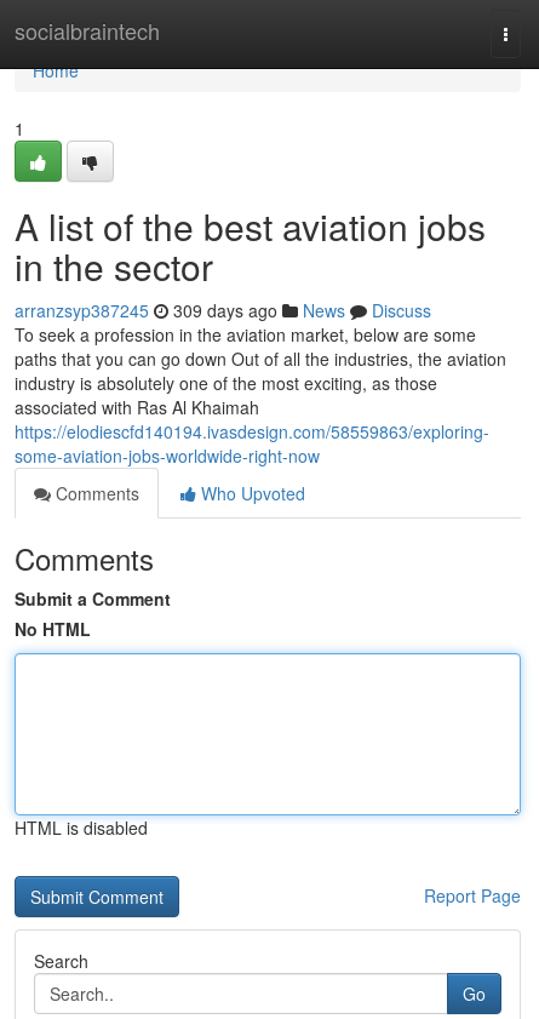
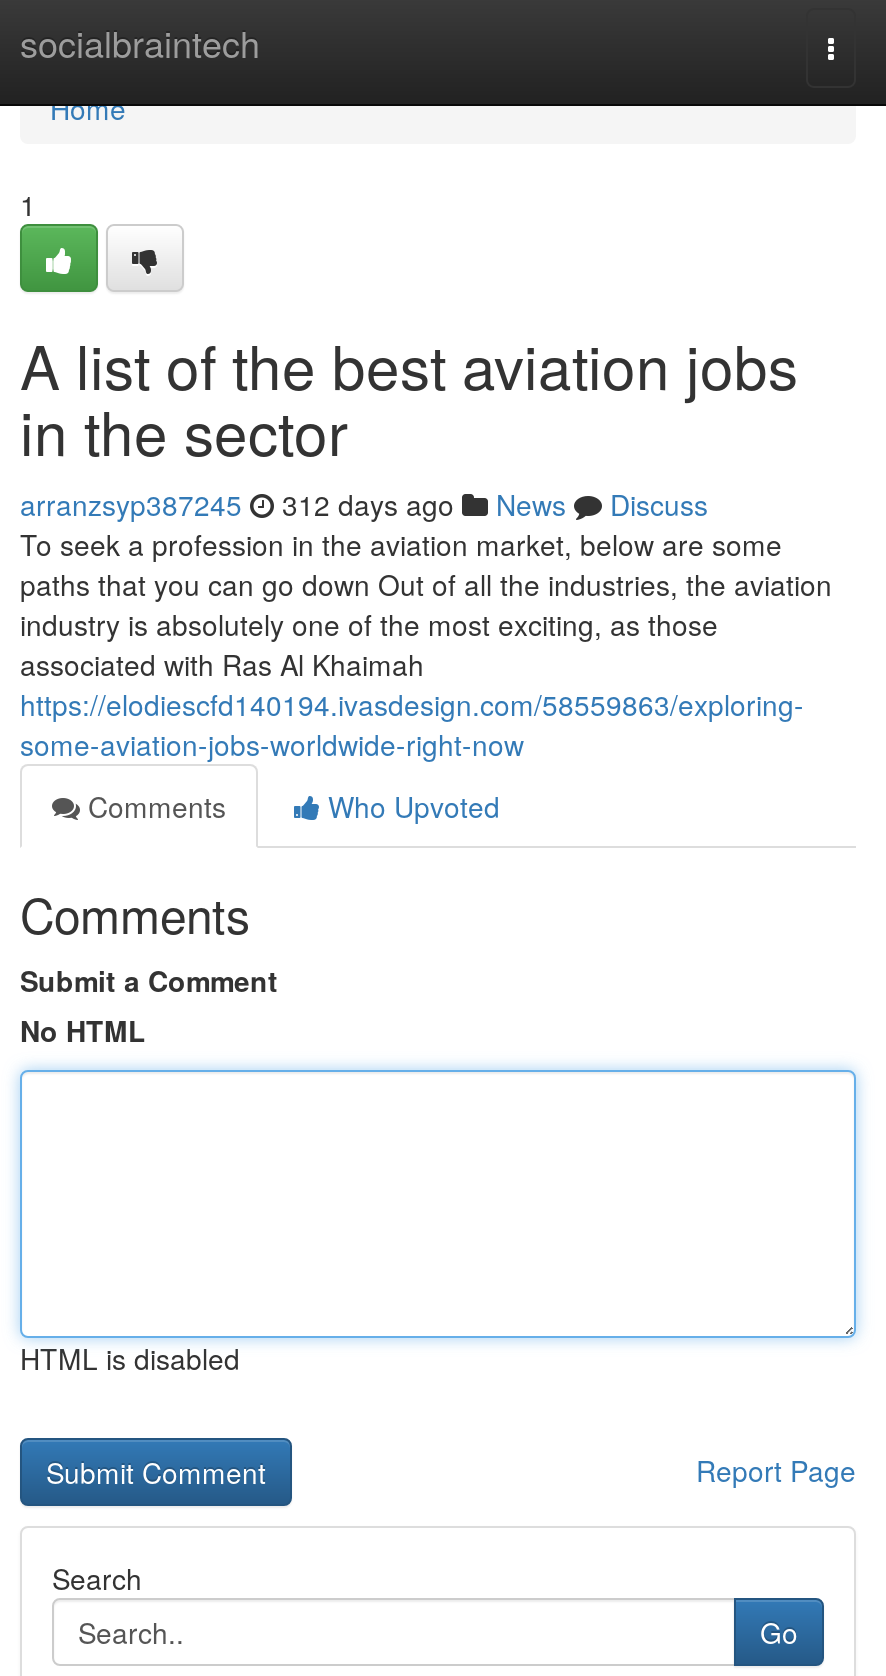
[15,298,431,322] arranzsyp387245 309 days ago News Discuss -> [20,484,708,524] arranzsyp387245 312 days ago News Discuss

